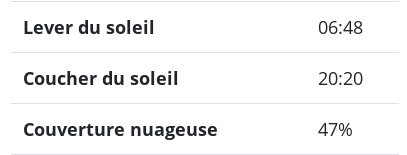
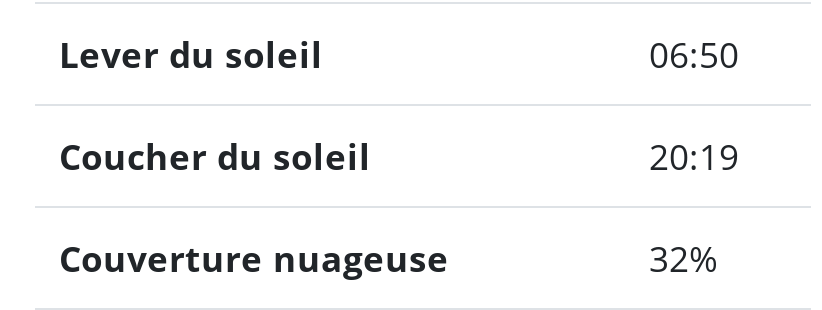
[318,15,363,39] 06:48 -> [649,31,739,79] 06:50
[318,66,363,90] 20:20 -> [649,133,739,181] 20:19
[318,117,353,141] 47% -> [649,235,719,283] 32%

